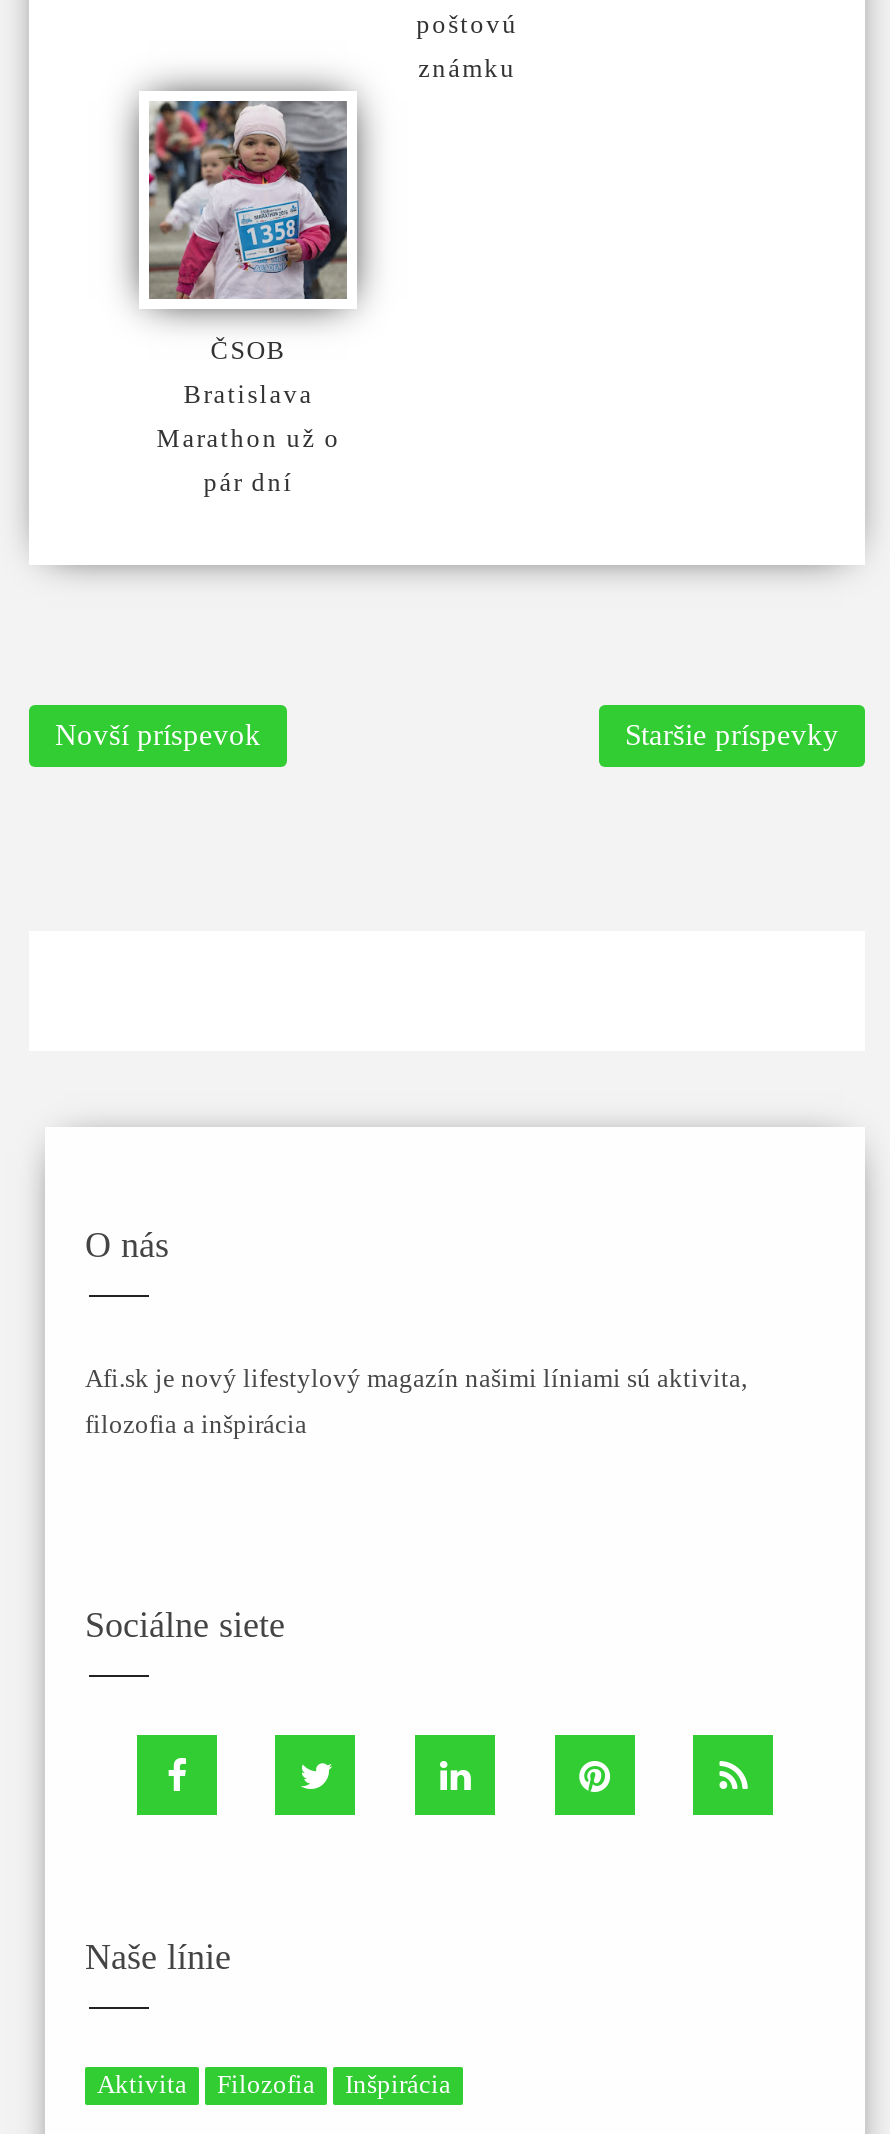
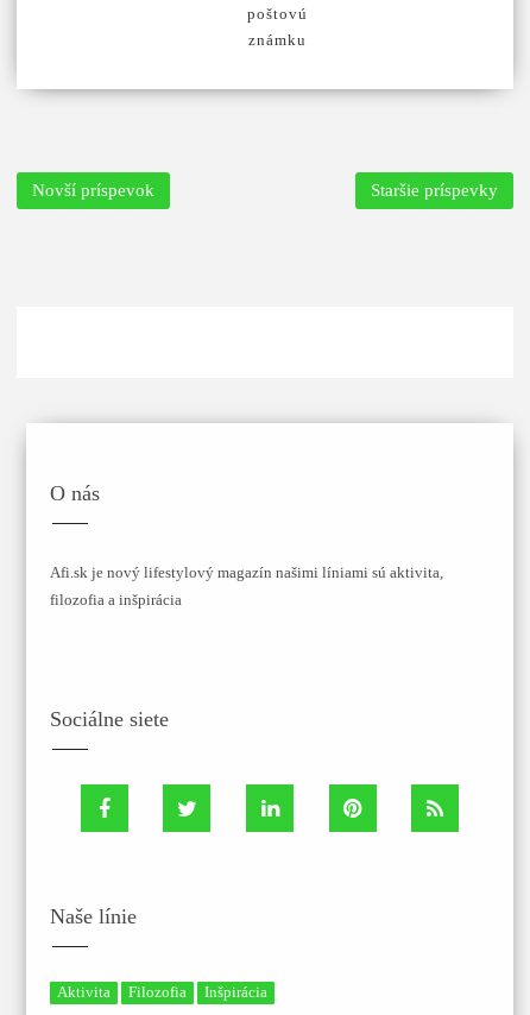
[123,74,373,497] [image] | ČSOB | Bratislava | Marathon už o | pár dní -> none

